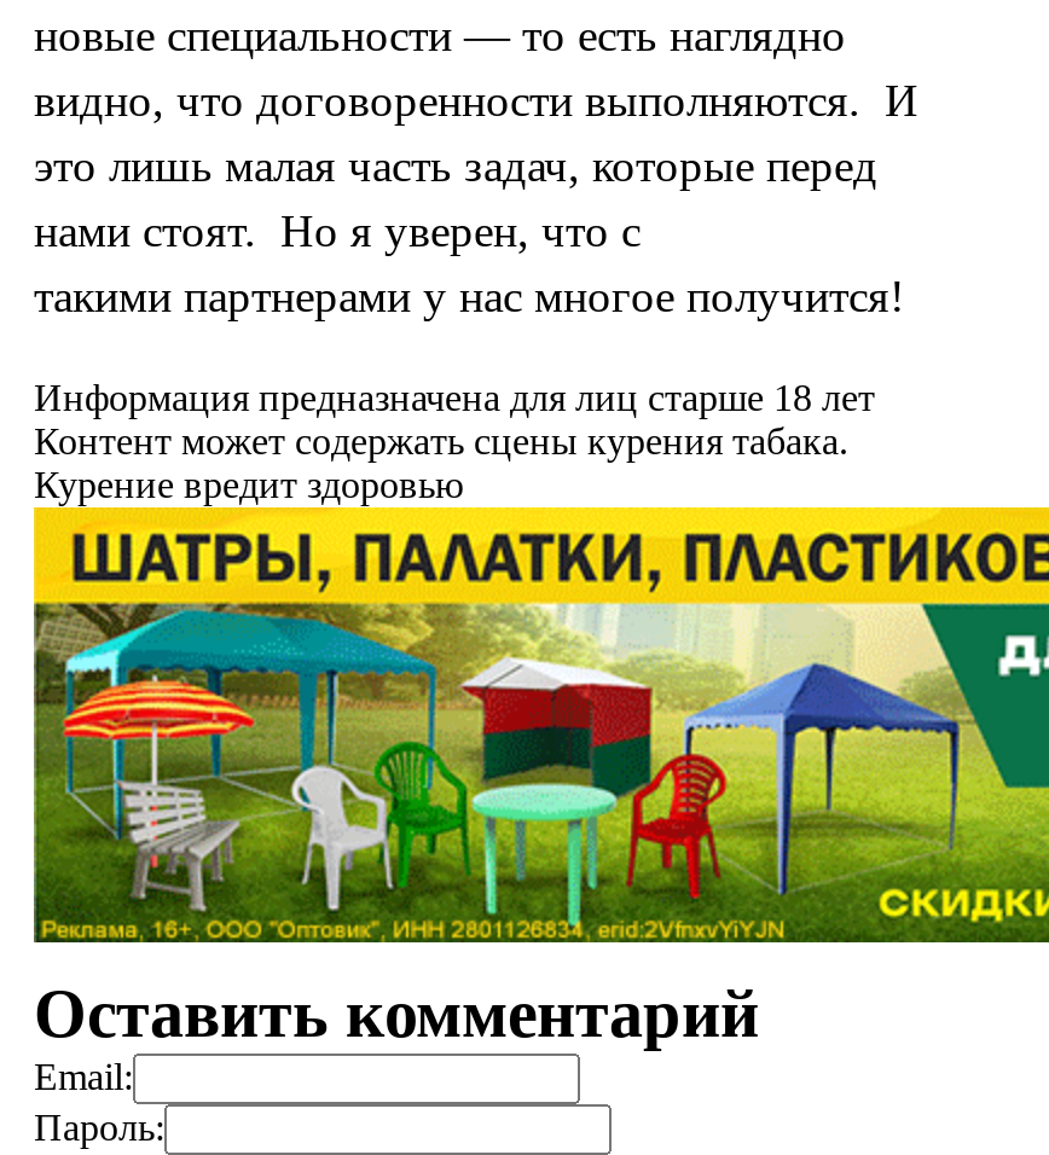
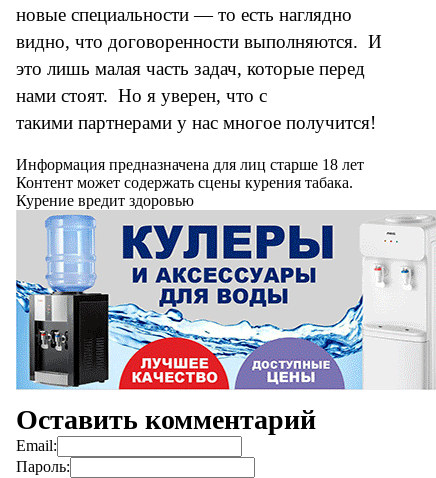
[31,505,1042,945] [image] -> [15,210,433,390] [image]

